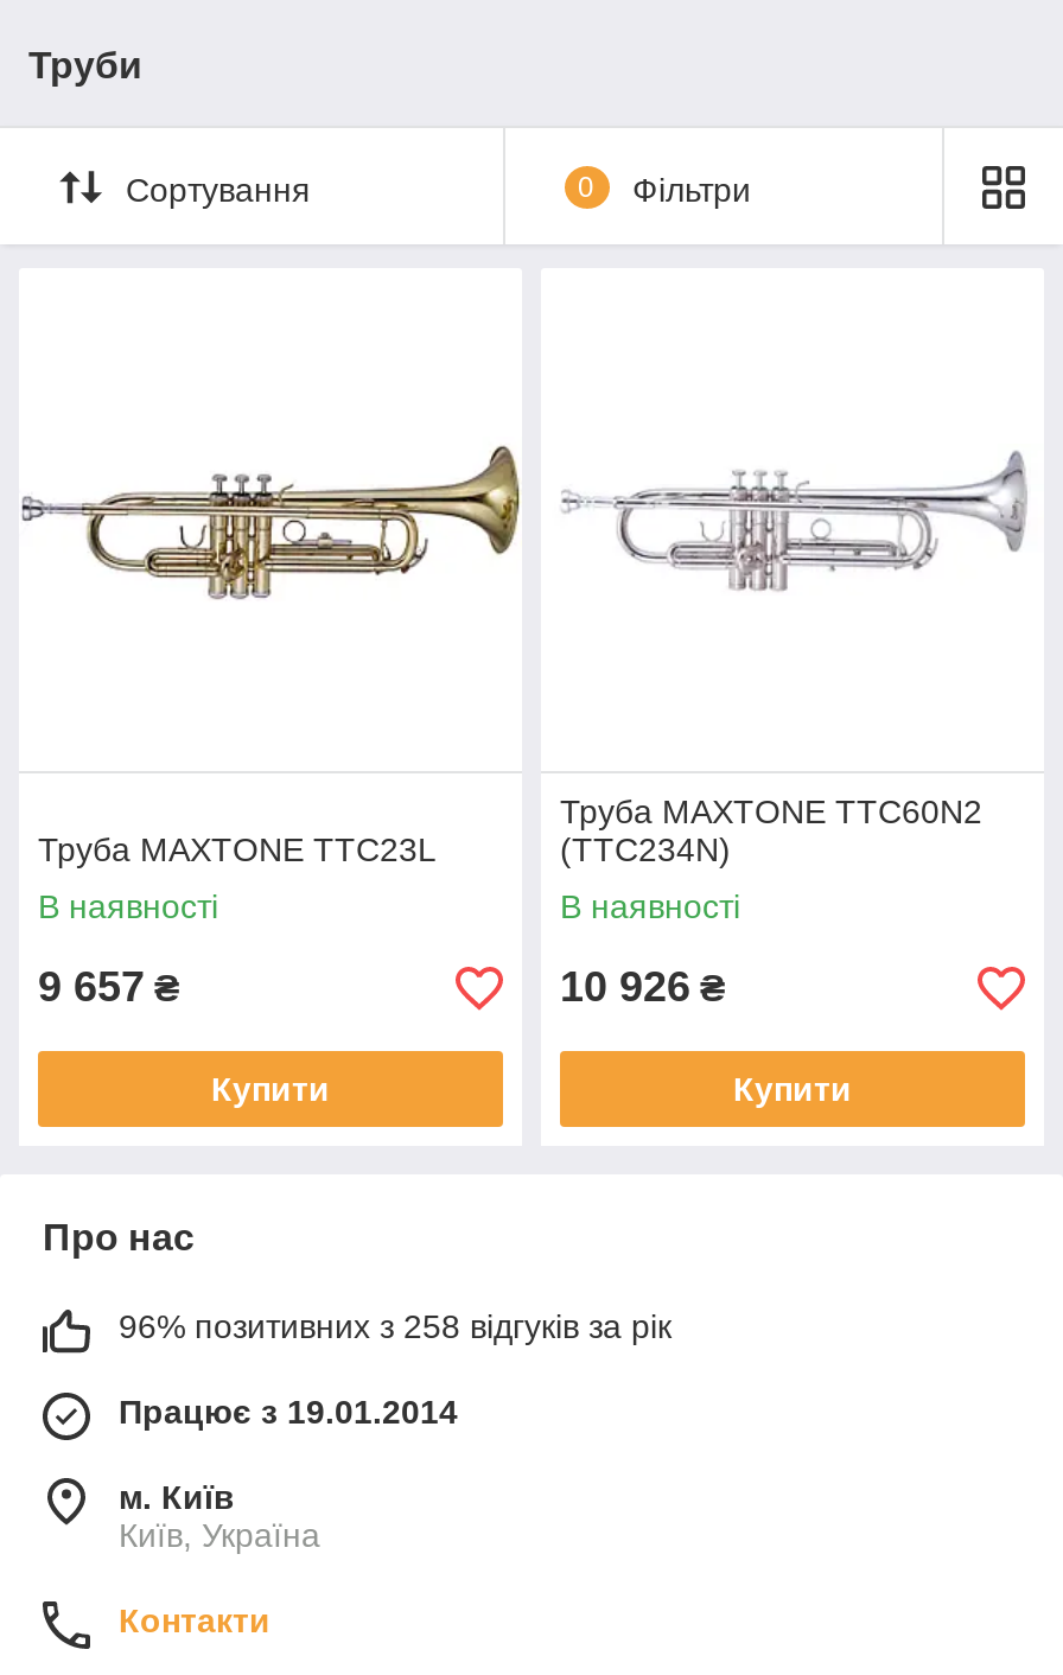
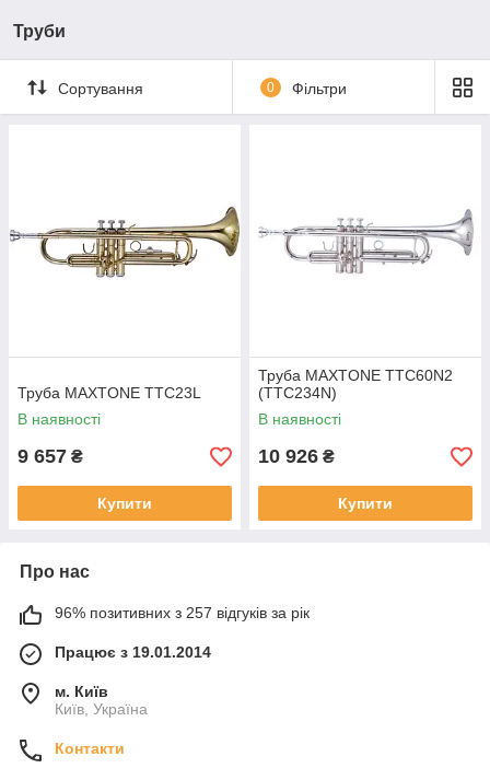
[119,1307,671,1345] 96% позитивних з 258 відгуків за рік -> [55,604,310,621] 96% позитивних з 257 відгуків за рік

